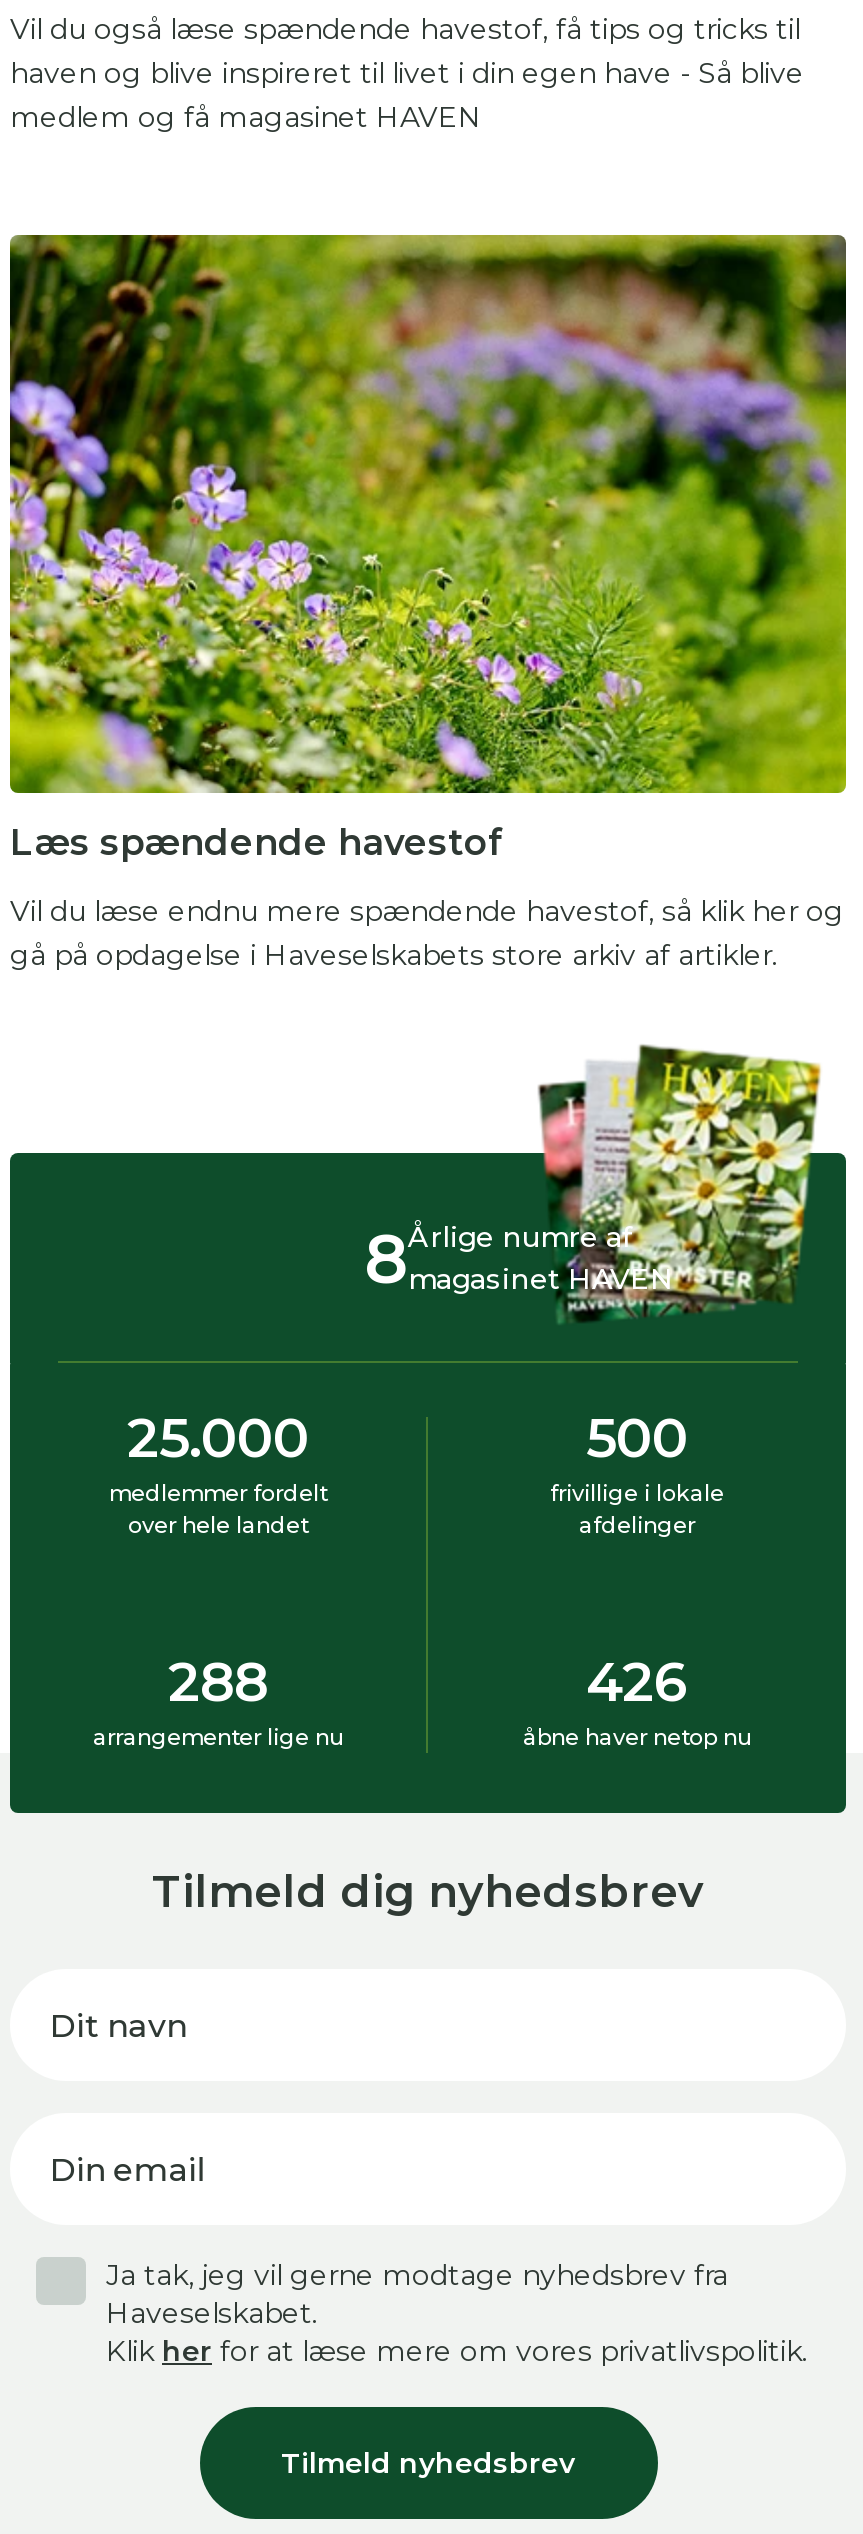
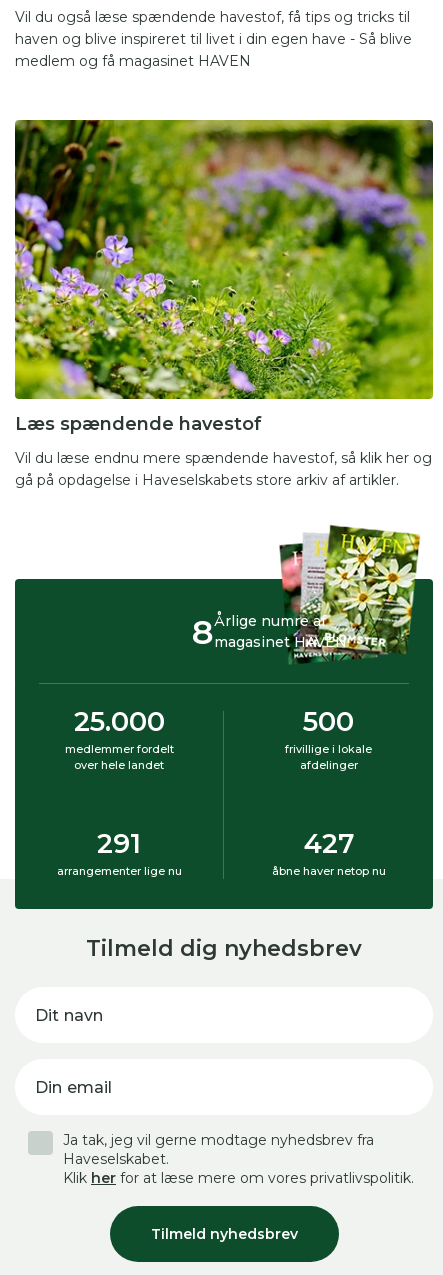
[168,1649,268,1715] 288 -> [97,827,141,860] 291
[586,1649,688,1715] 426 -> [303,827,353,860] 427

